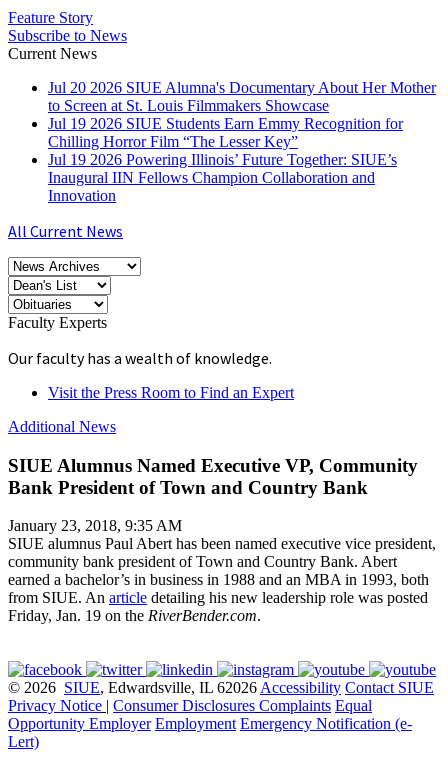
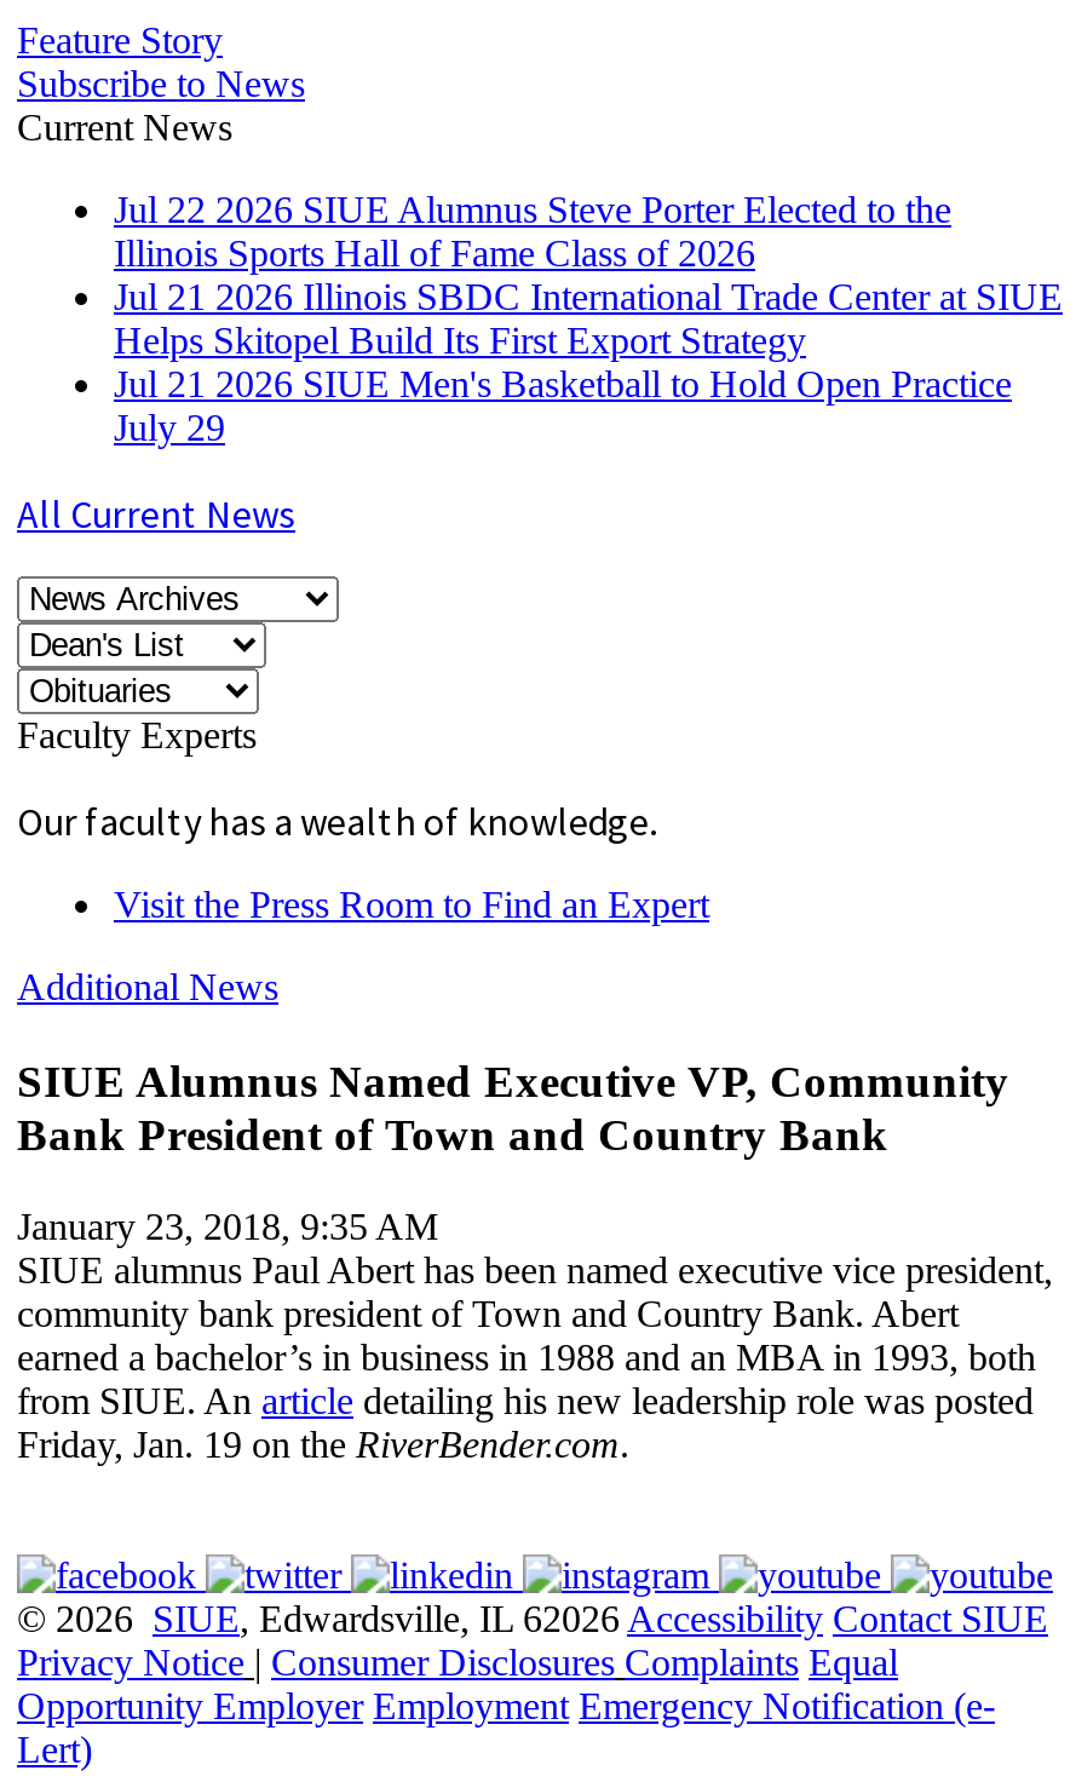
[48,79,436,204] Jul 20 2026 SIUE Alumna's Documentary About Her Mother | to Screen at St. Louis Filmmakers Showcase | Jul 19 2026 SIUE Students Earn Emmy Recognition for | Chilling Horror Film “The Lesser Key” | Jul 19 2026 Powering Illinois’ Future Together: SIUE’s | Inaugural IIN Fellows Champion Collaboration and | Innovation -> [114,189,1063,448] Jul 22 2026 SIUE Alumnus Steve Porter Elected to the | Illinois Sports Hall of Fame Class of 2026 | Jul 21 2026 Illinois SBDC International Trade Center at SIUE | Helps Skitopel Build Its First Export Strategy | Jul 21 2026 SIUE Men's Basketball to Hold Open Practice | July 29

